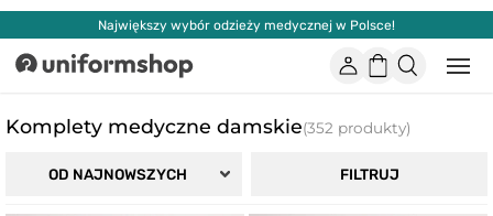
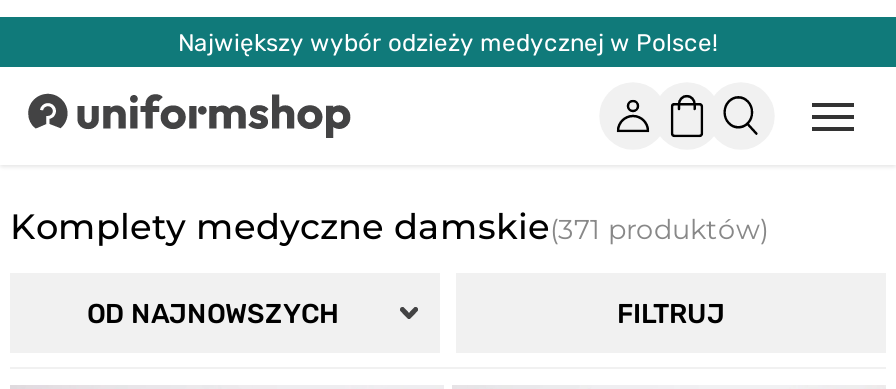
[6,115,410,138] Komplety medyczne damskie(352 produkty) -> [10,205,768,247] Komplety medyczne damskie(371 produktów)

